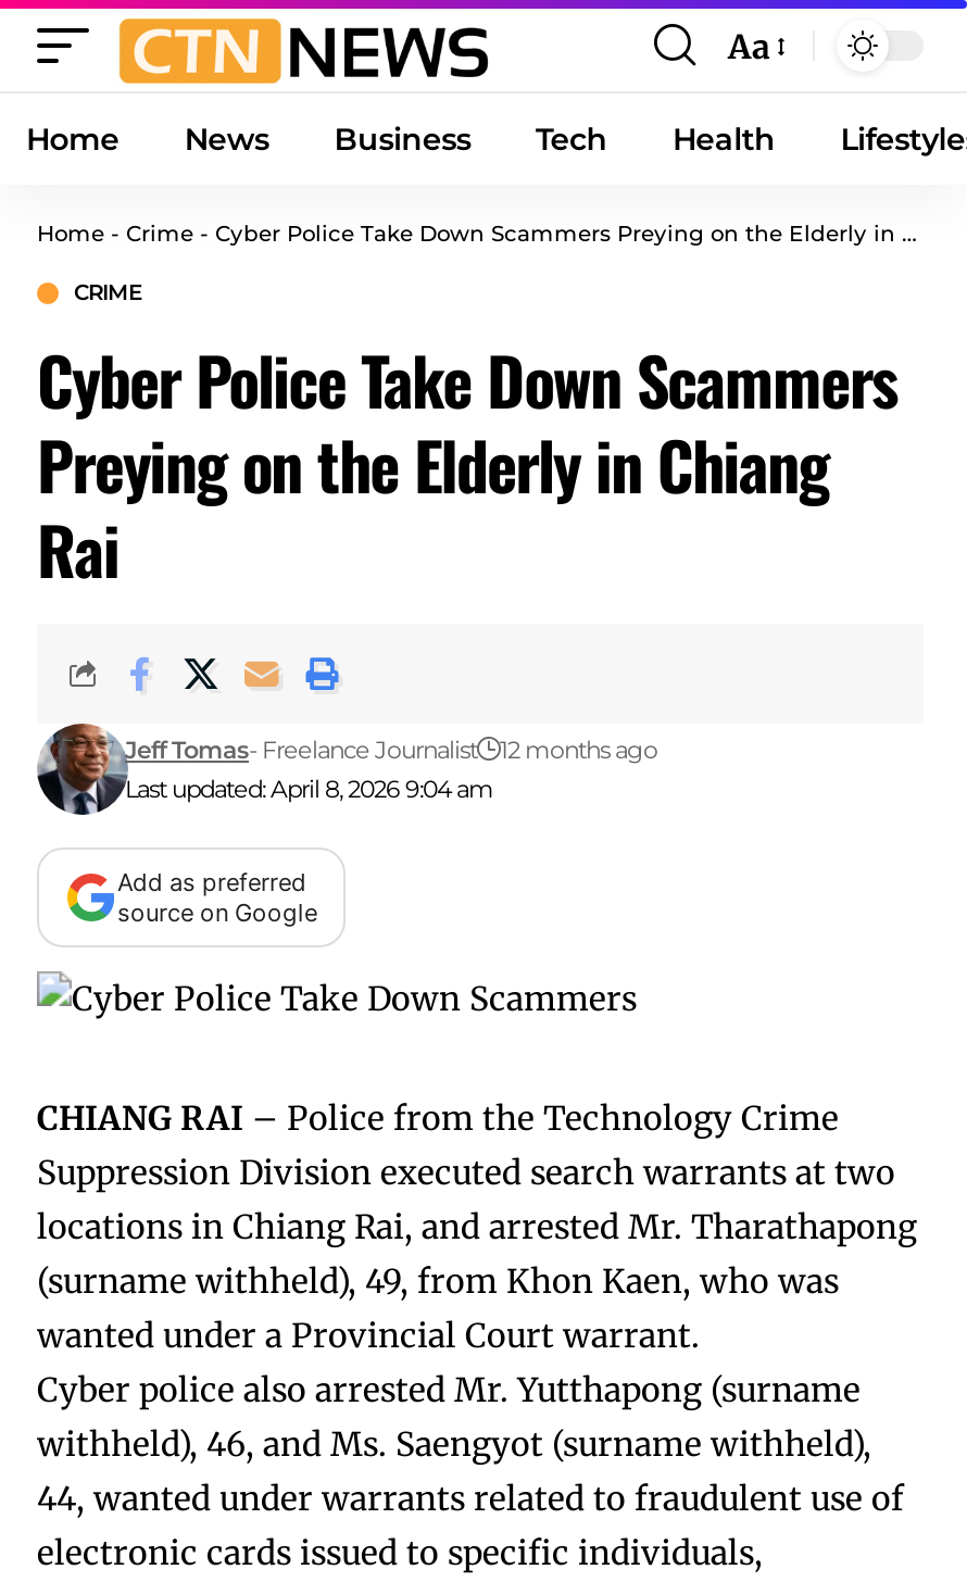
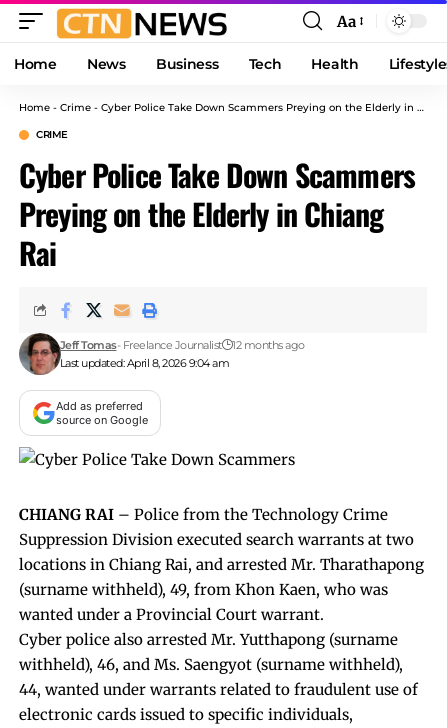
[39,724,117,817] [image] -> [20,333,56,375] [image]

